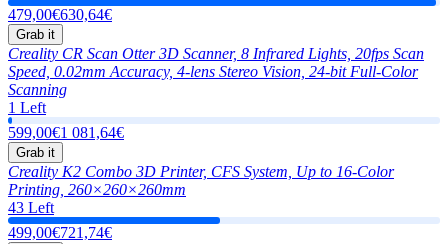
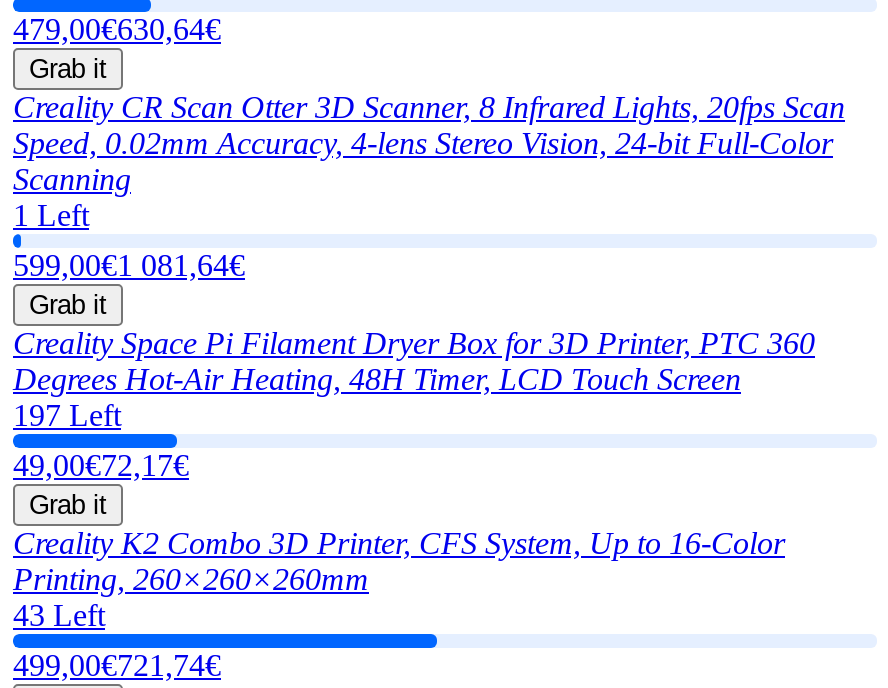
none -> [13,326,815,521] Creality Space Pi Filament Dryer Box for 3D Printer, PTC 360 | Degrees Hot-Air Heating, 48H Timer, LCD Touch Screen | 197 Left | 49,00€72,17€ | Grab it

